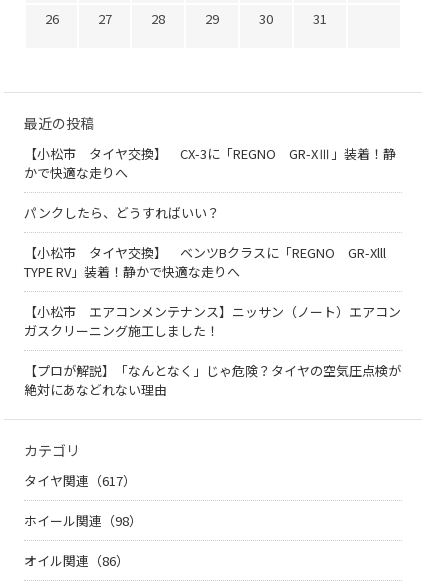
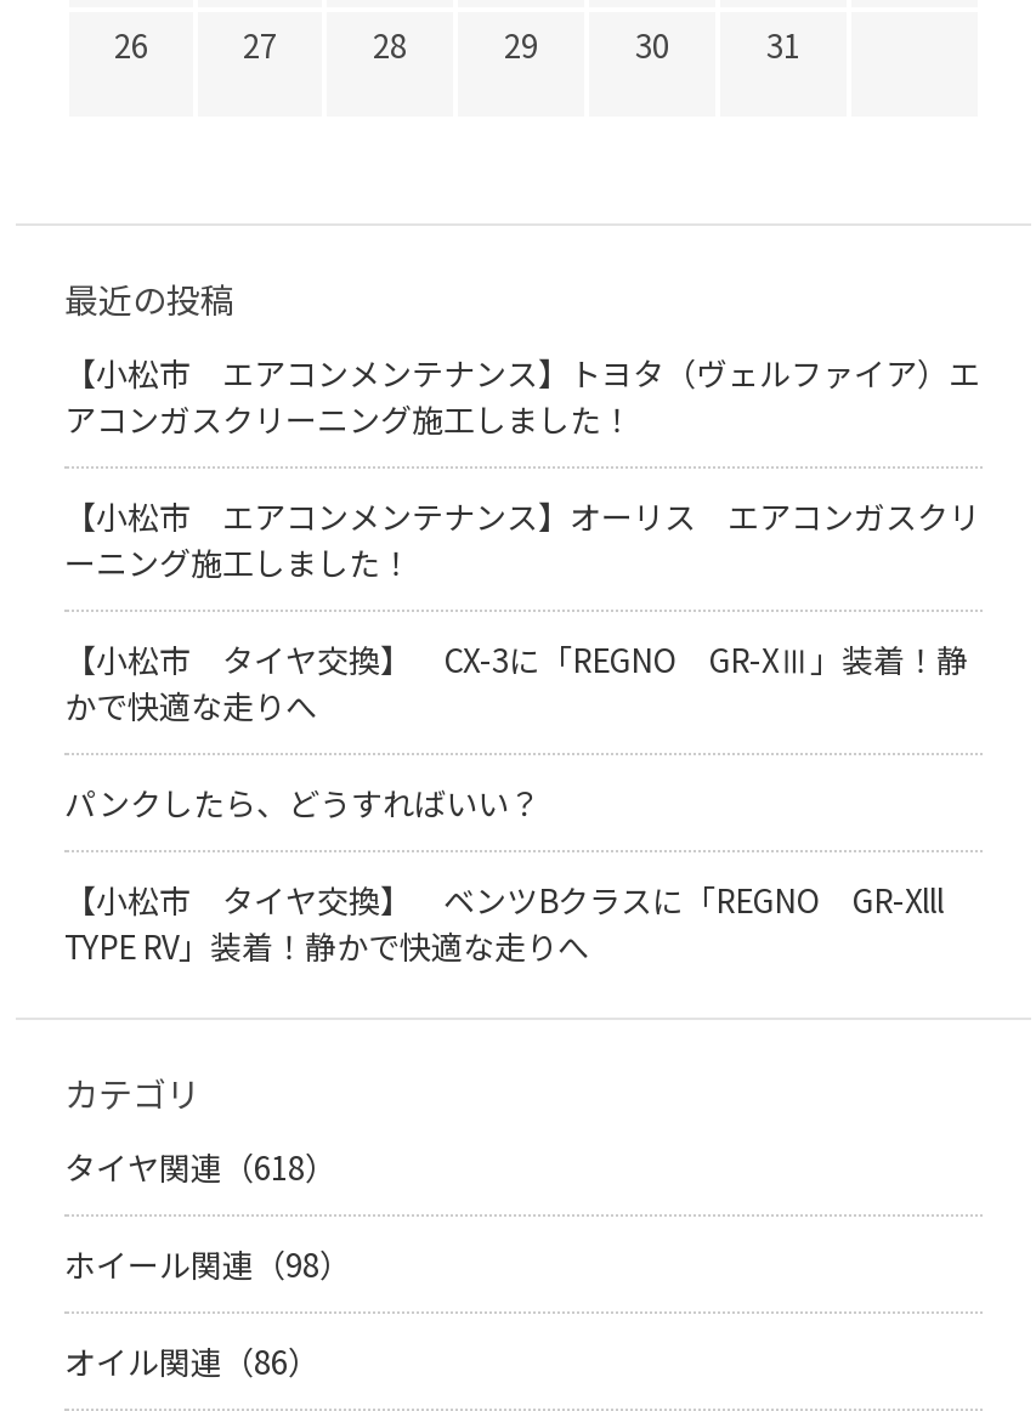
none -> [64,350,980,586] 【小松市 エアコンメンテナンス】トヨタ（ヴェルファイア）エ | アコンガスクリーニング施工しました！ | 【小松市 エアコンメンテナンス】オーリス エアコンガスクリ | ーニング施工しました！
moved [24,144,396,281] -> [64,637,968,969]: 【小松市 タイヤ交換】 CX-3に「REGNO GR-XⅢ」装着！静 | かで快適な走りへ | パンクしたら、どうすればいい？ | TYPE RV」装着！静かで快適な走りへ
[24,302,401,399] 【小松市 エアコンメンテナンス】ニッサン（ノート）エアコン | ガスクリーニング施工しました！ | 【プロが解説】「なんとなく」じゃ危険？タイヤの空気圧点検が | 絶対にあなどれない理由 -> none
[24,471,136,490] タイヤ関連（617） -> [64,1144,336,1190] タイヤ関連（618）

